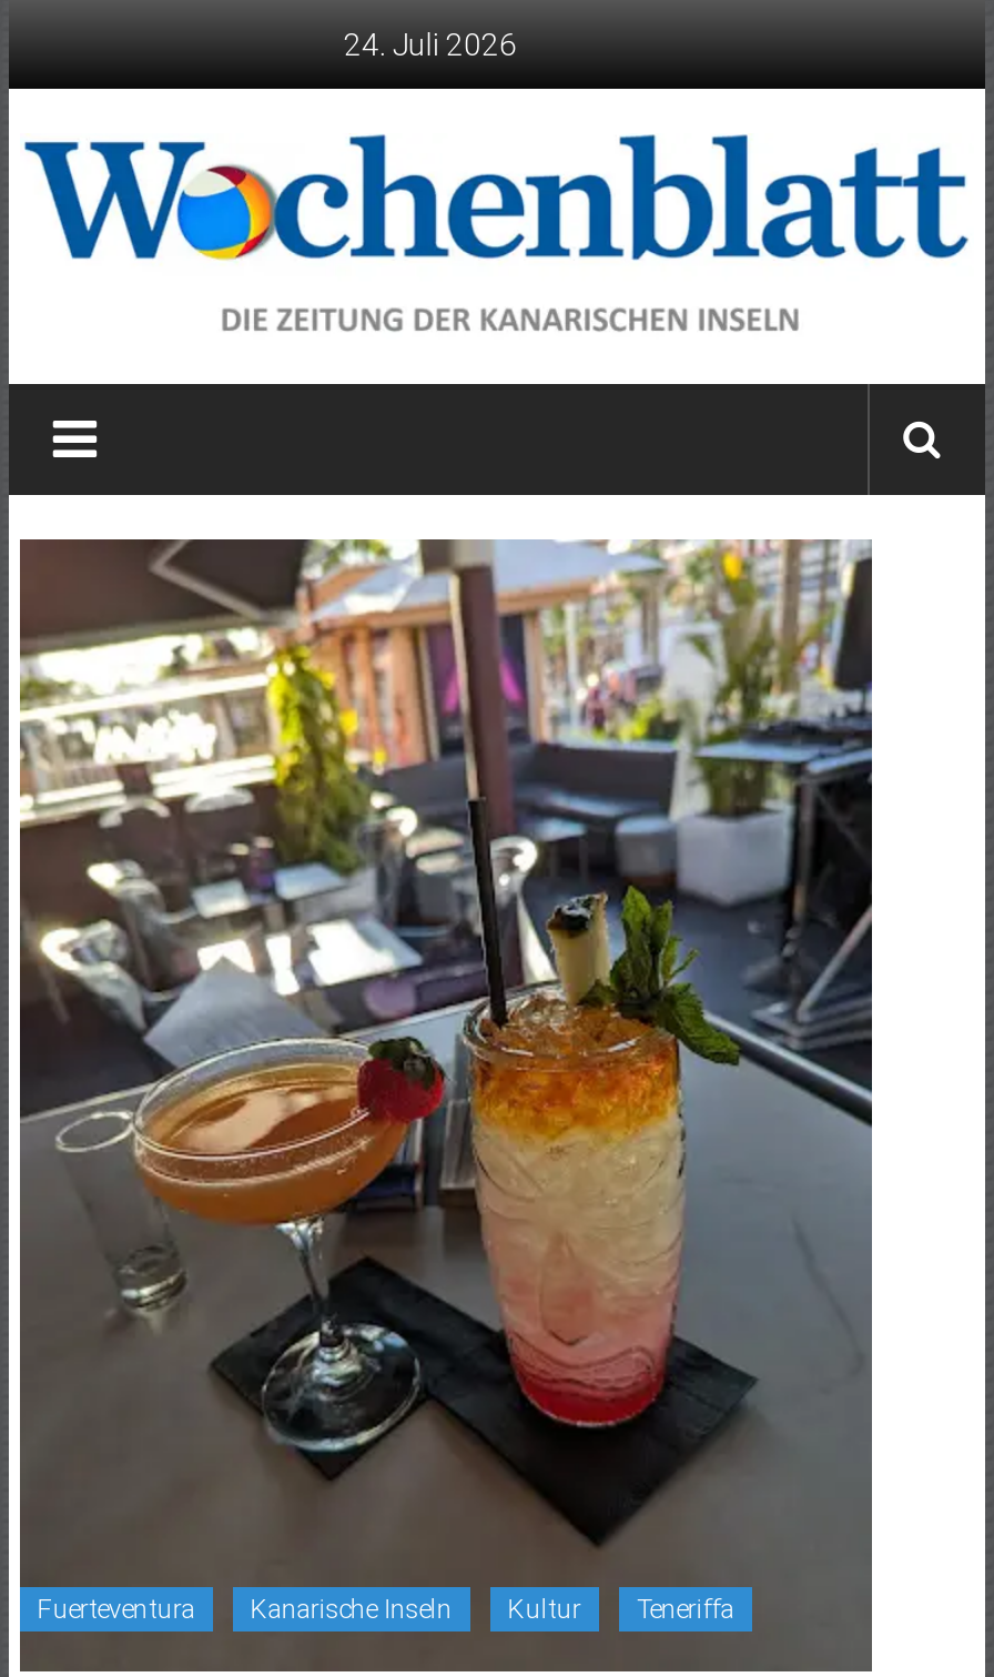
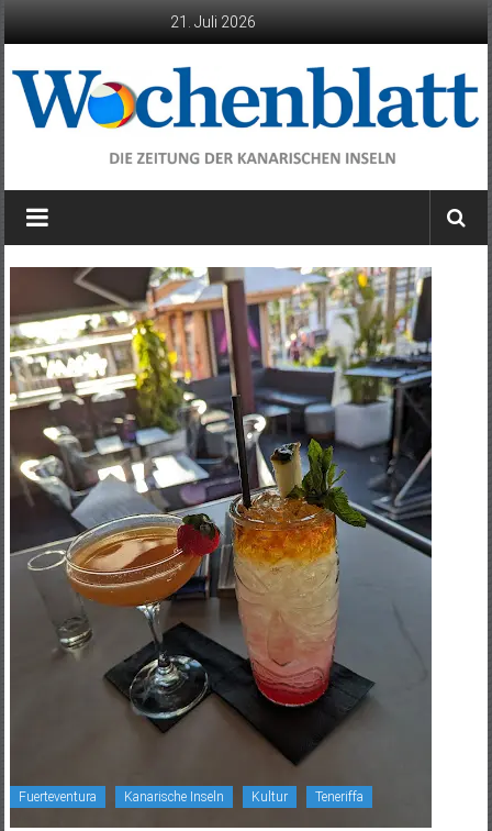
[344,27,517,62] 24. Juli 2026 -> [170,13,256,31] 21. Juli 2026

